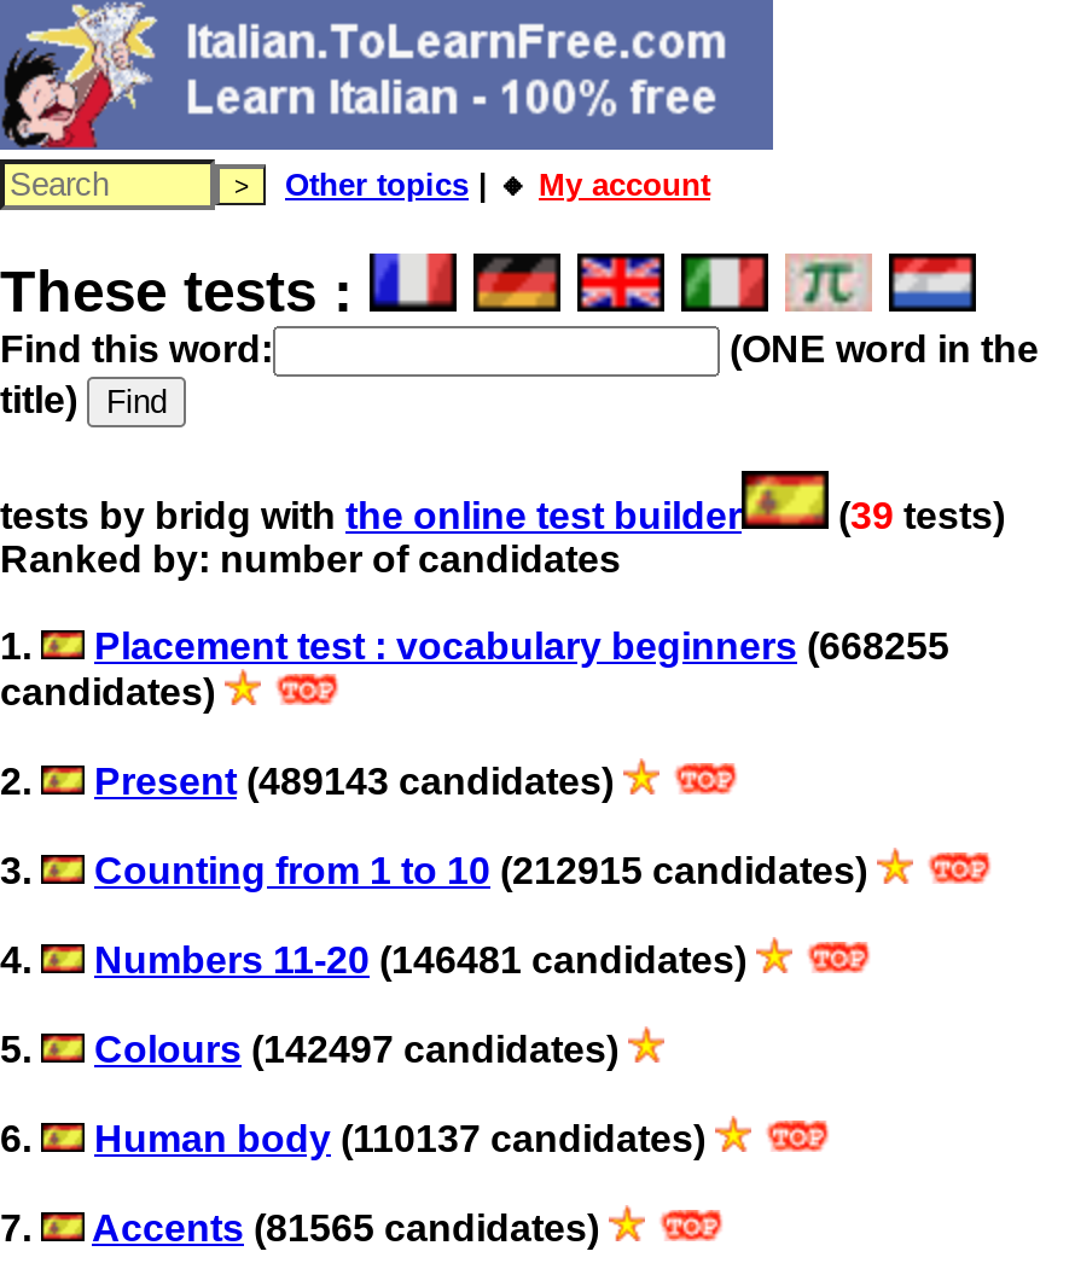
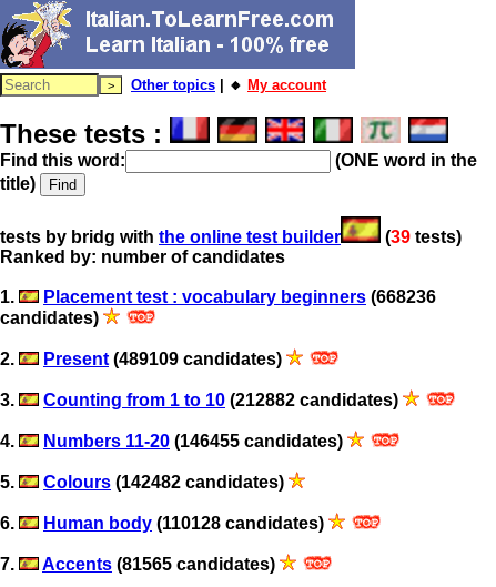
[94,625,949,667] Placement test : vocabulary beginners (668255 -> [43,287,436,306] Placement test : vocabulary beginners (668236
[94,761,623,802] Present (489143 candidates) -> [43,350,286,368] Present (489109 candidates)
[94,850,877,891] Counting from 1 to 10 (212915 candidates) -> [43,391,403,409] Counting from 1 to 10 (212882 candidates)
[94,939,756,980] Numbers 11-20 (146481 candidates) -> [43,432,347,451] Numbers 11-20 (146455 candidates)
[94,1029,628,1070] Colours (142497 candidates) -> [43,473,289,492] Colours (142482 candidates)
[94,1118,715,1159] Human body (110137 candidates) -> [43,514,328,533] Human body (110128 candidates)

